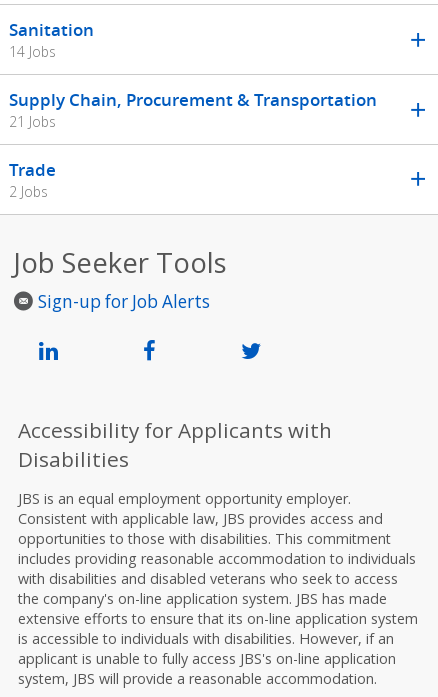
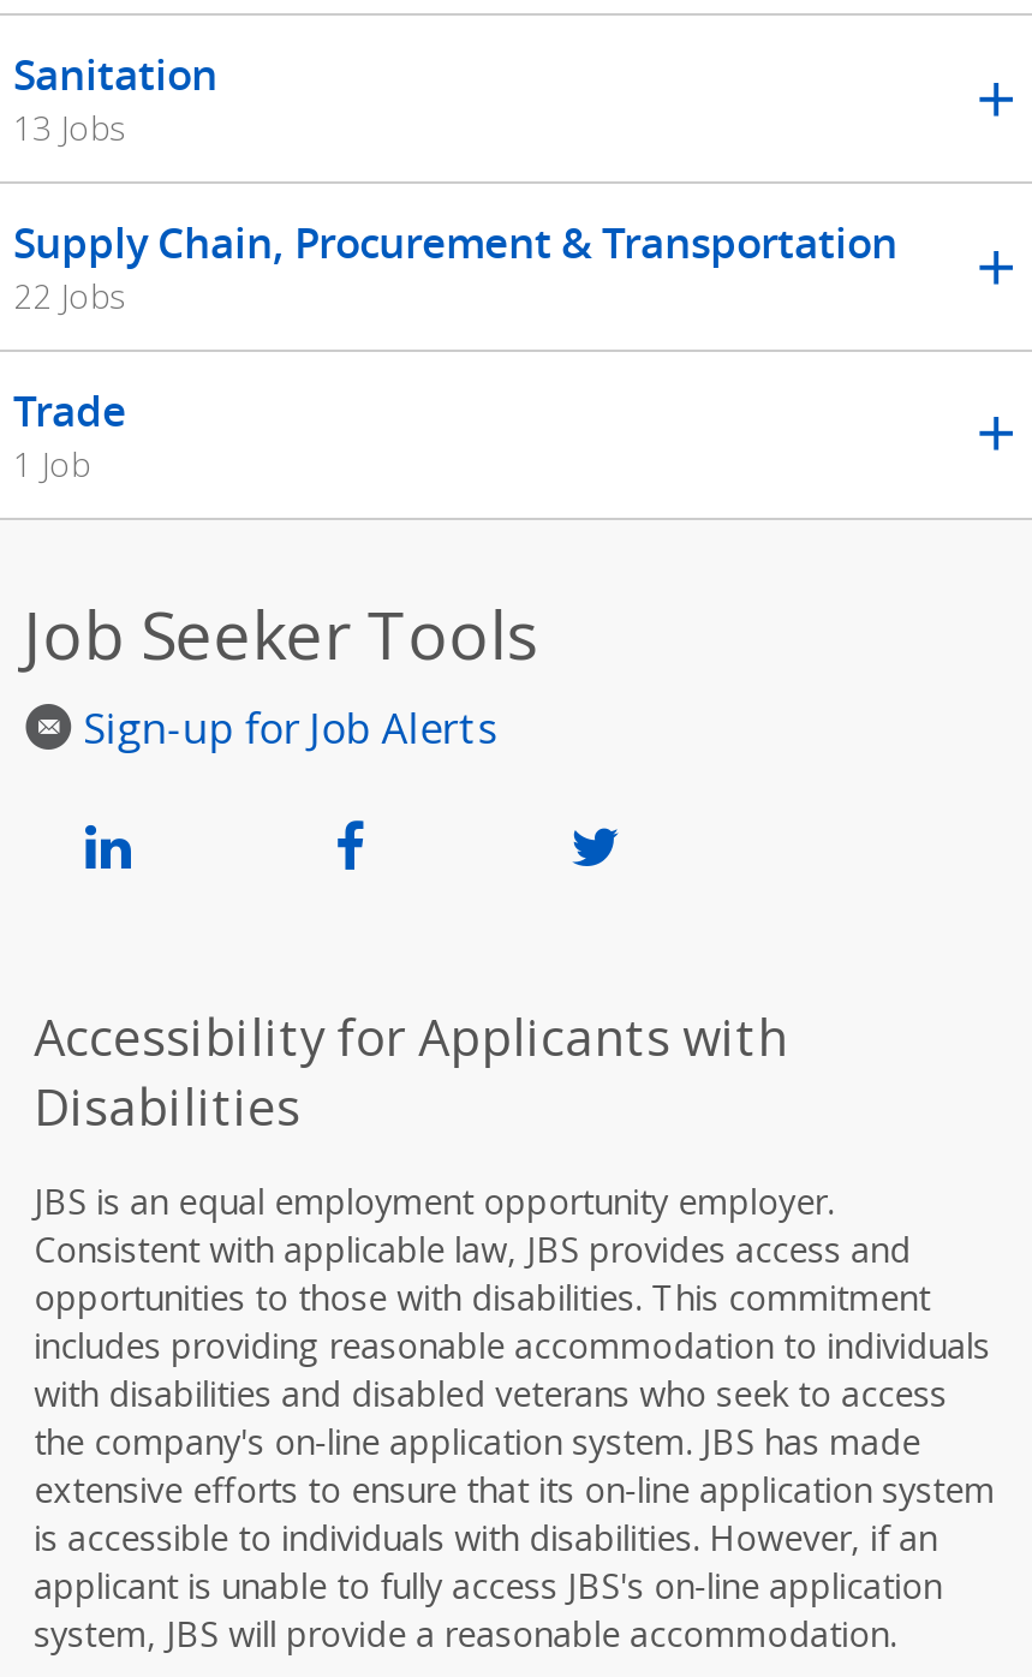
[9,42,56,61] 14 Jobs -> [13,105,126,151] 13 Jobs
[9,112,56,131] 21 Jobs -> [13,273,126,319] 22 Jobs
[9,182,48,201] 2 Jobs -> [13,441,90,487] 1 Job

